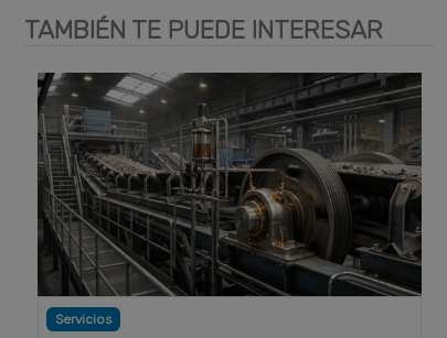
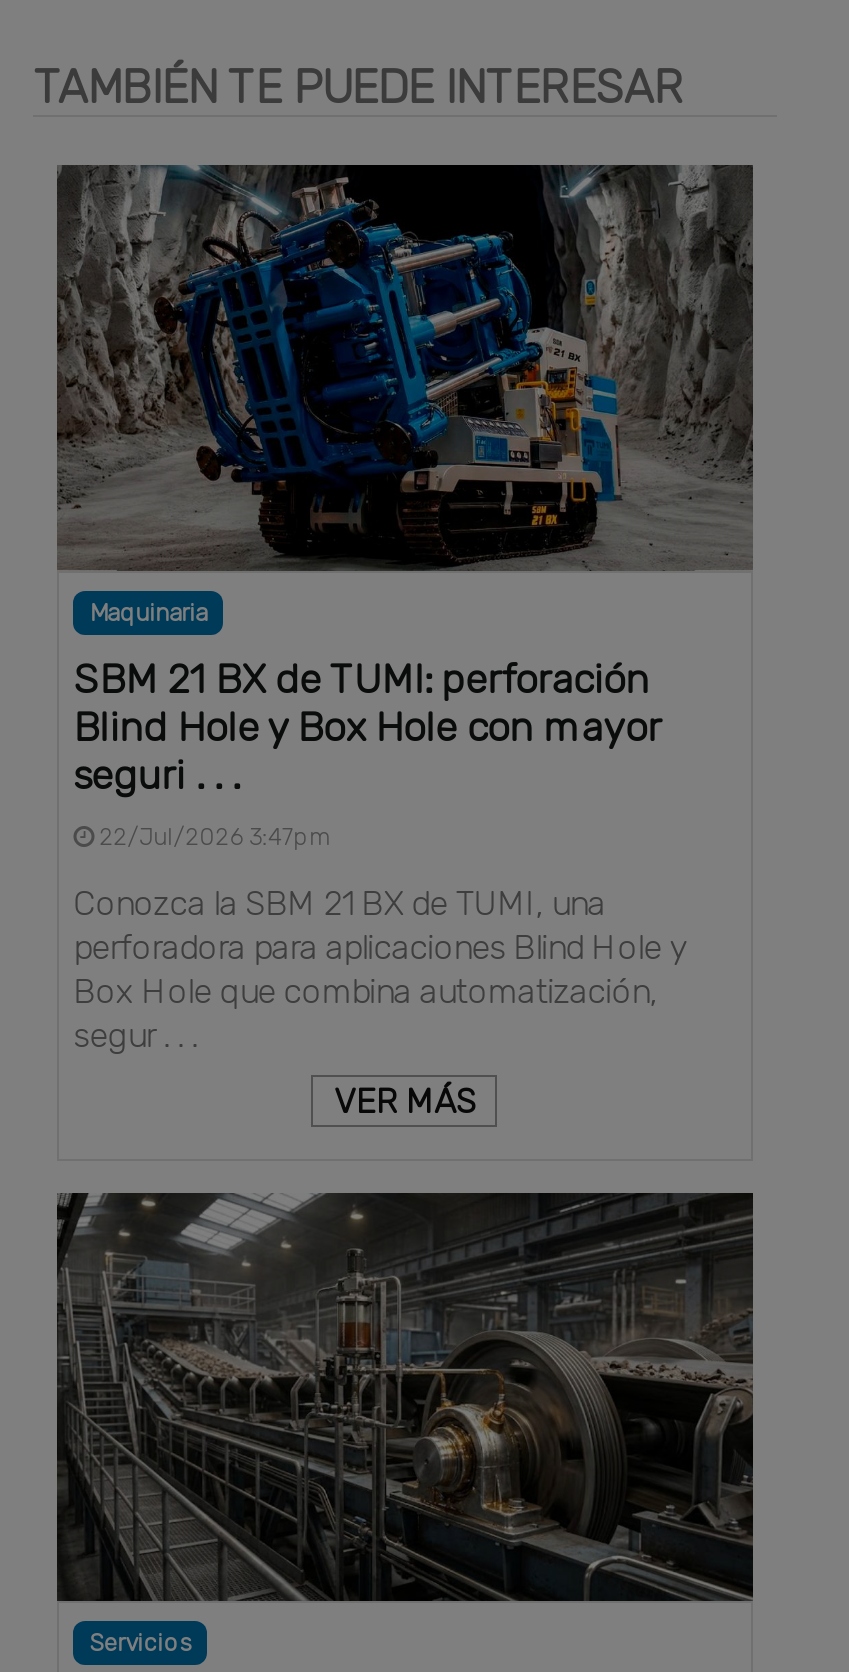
none -> [57,163,753,1122] [image] | Maquinaria | SBM 21 BX de TUMI: perforación | Blind Hole y Box Hole con mayor | seguri . . . | 22/Jul/2026 3:47pm | Conozca la SBM 21 BX de TUMI, una | perforadora para aplicaciones Blind Hole y | Box Hole que combina automatización, | segur . . . | VER MÁS

